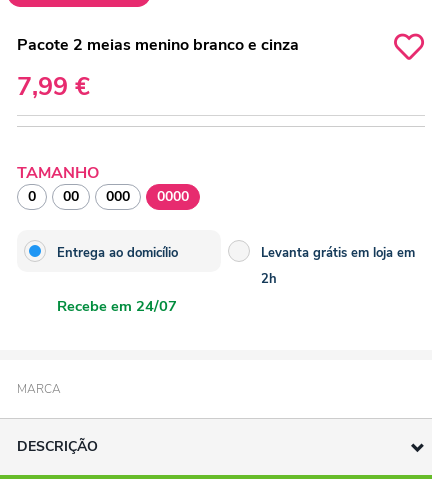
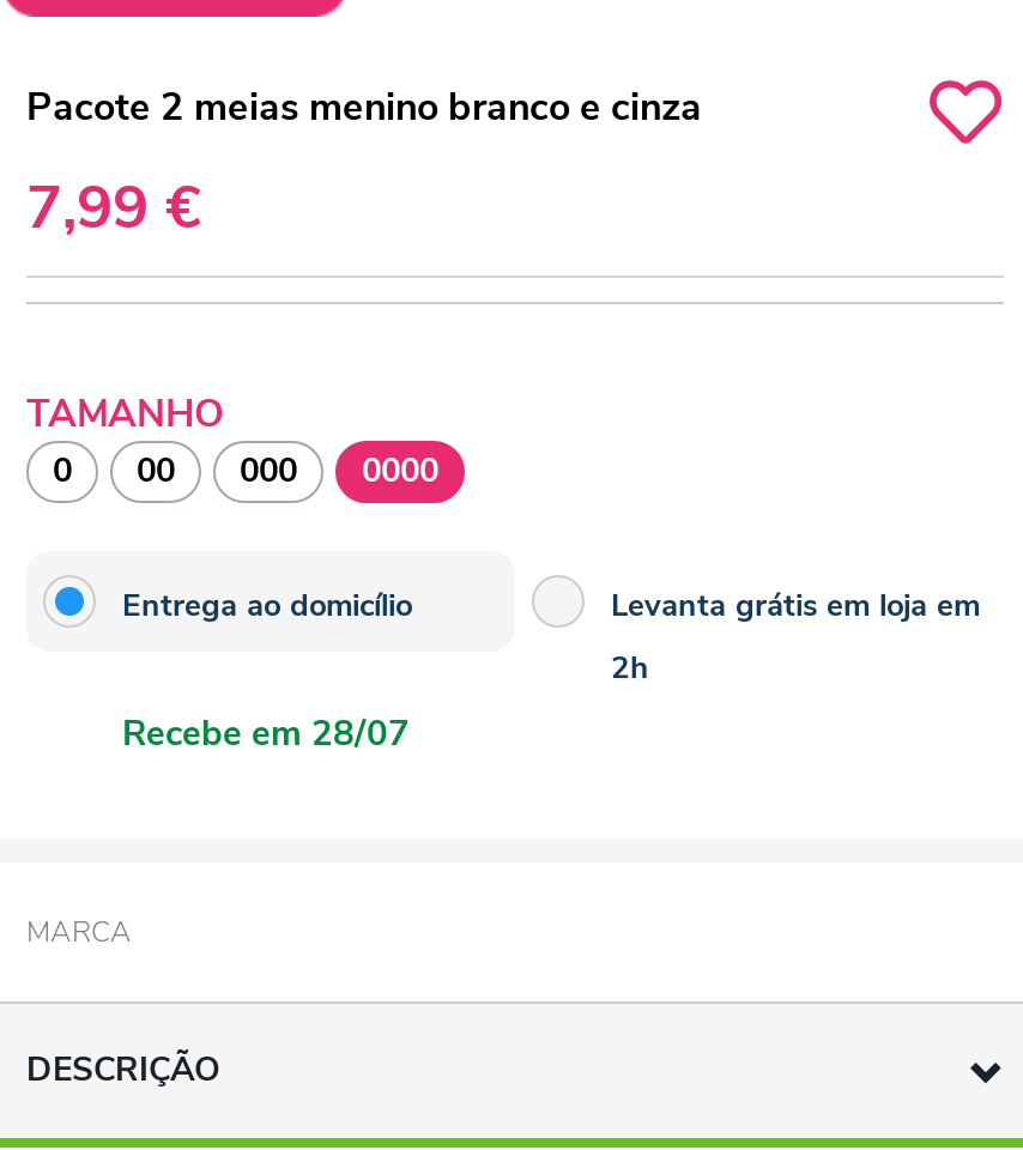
[57,296,177,316] Recebe em 24/07 -> [122,709,410,757] Recebe em 28/07

